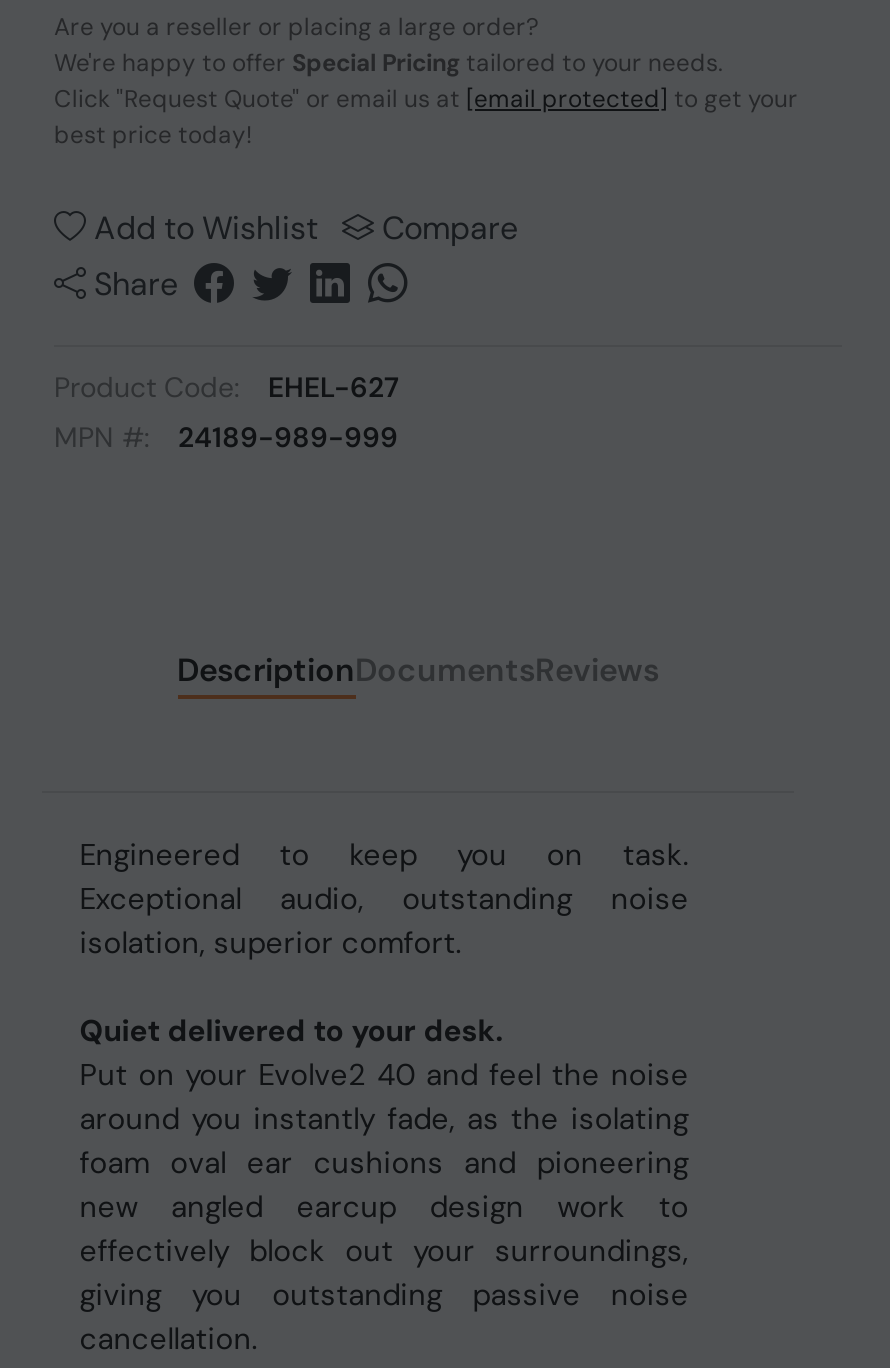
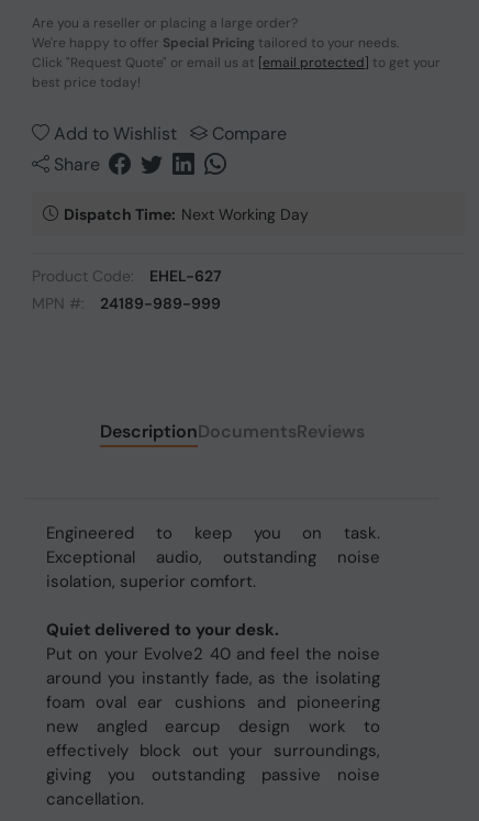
none -> [64,204,309,224] Dispatch Time: Next Working Day

